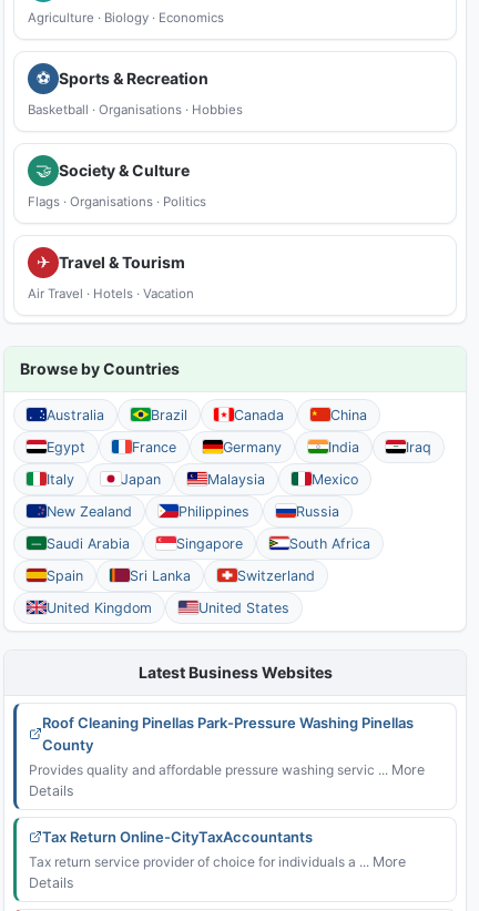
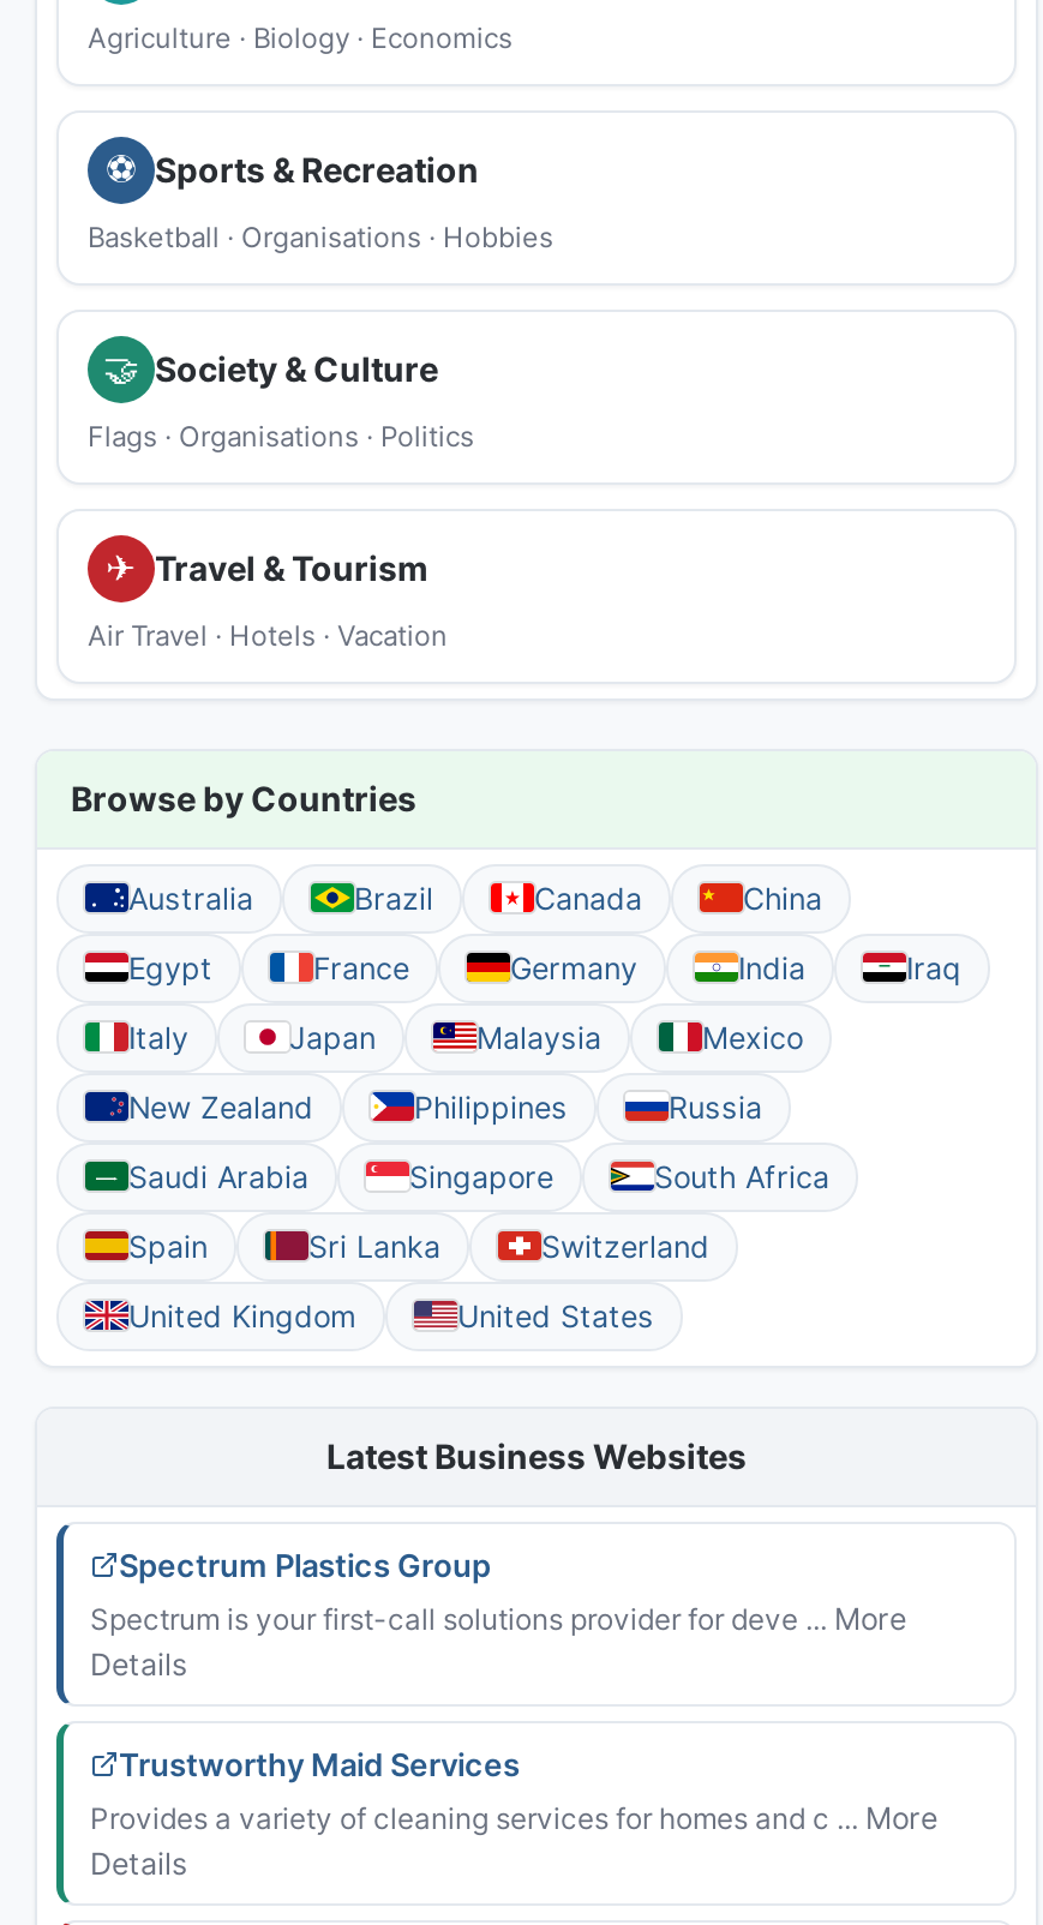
[29,714,425,778] Roof Cleaning Pinellas Park-Pressure Washing Pinellas | County | Provides quality and affordable pressure washing servic ... More -> [90,1545,906,1636] Spectrum Plastics Group | Spectrum is your first-call solutions provider for deve ... More
[29,828,406,870] Tax Return Online-CityTaxAccountants | Tax return service provider of choice for individuals a ... More -> [90,1745,937,1836] Trustworthy Maid Services | Provides a variety of cleaning services for homes and c ... More

